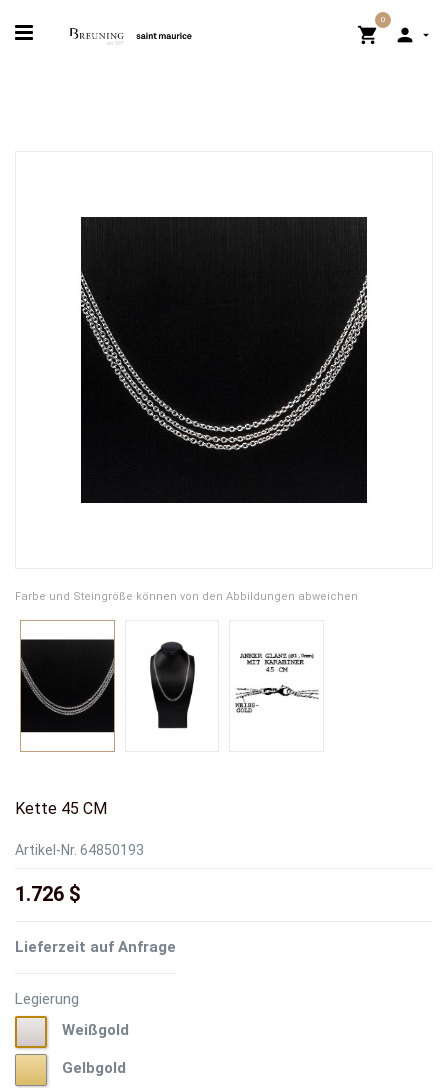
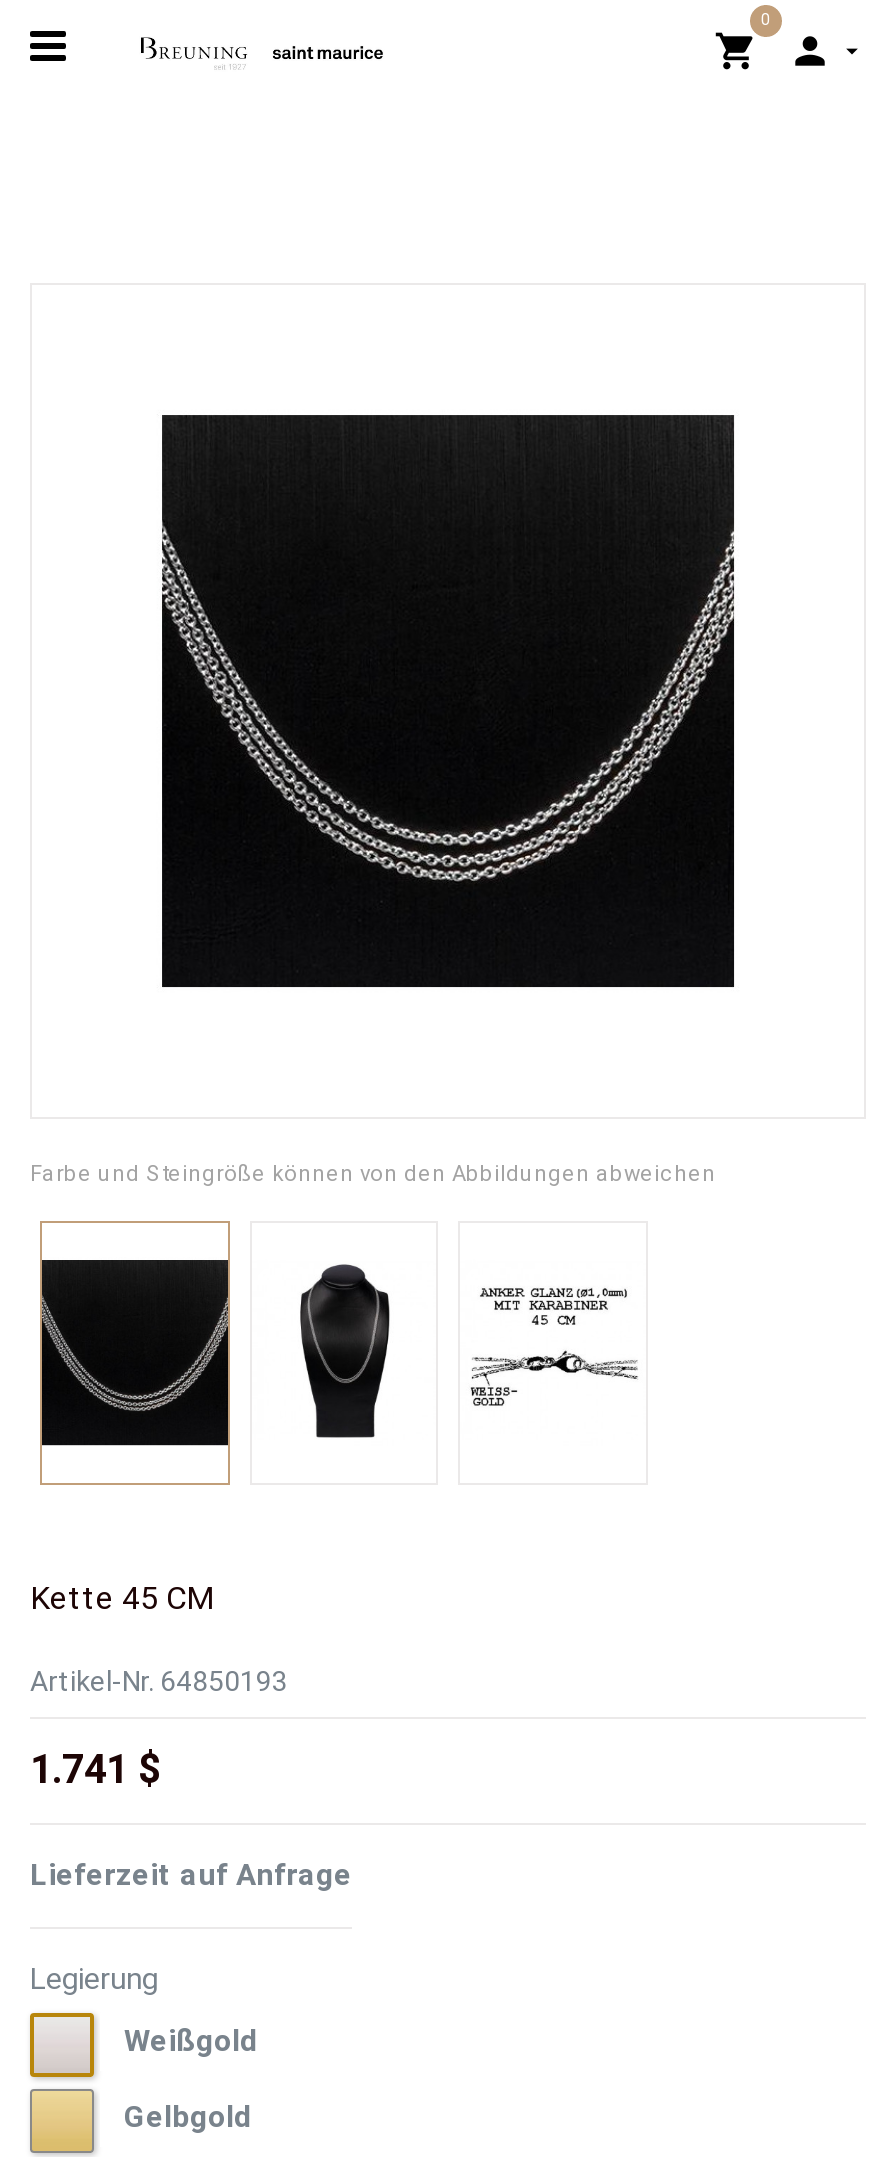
[15,882,81,906] 1.726 $ -> [30,1745,162,1793] 1.741 $

